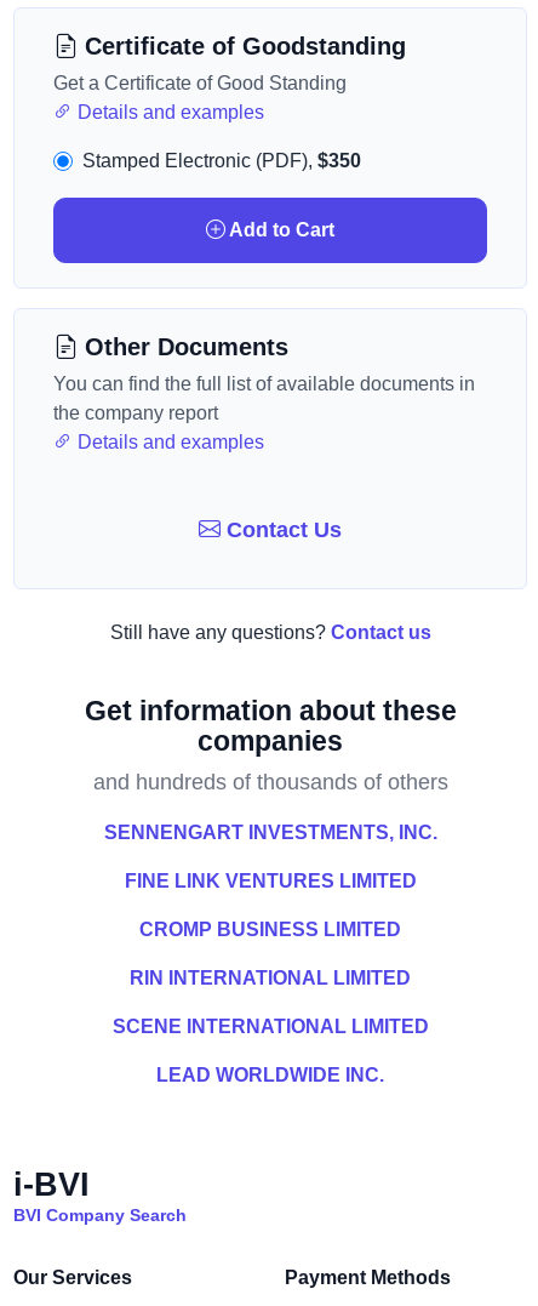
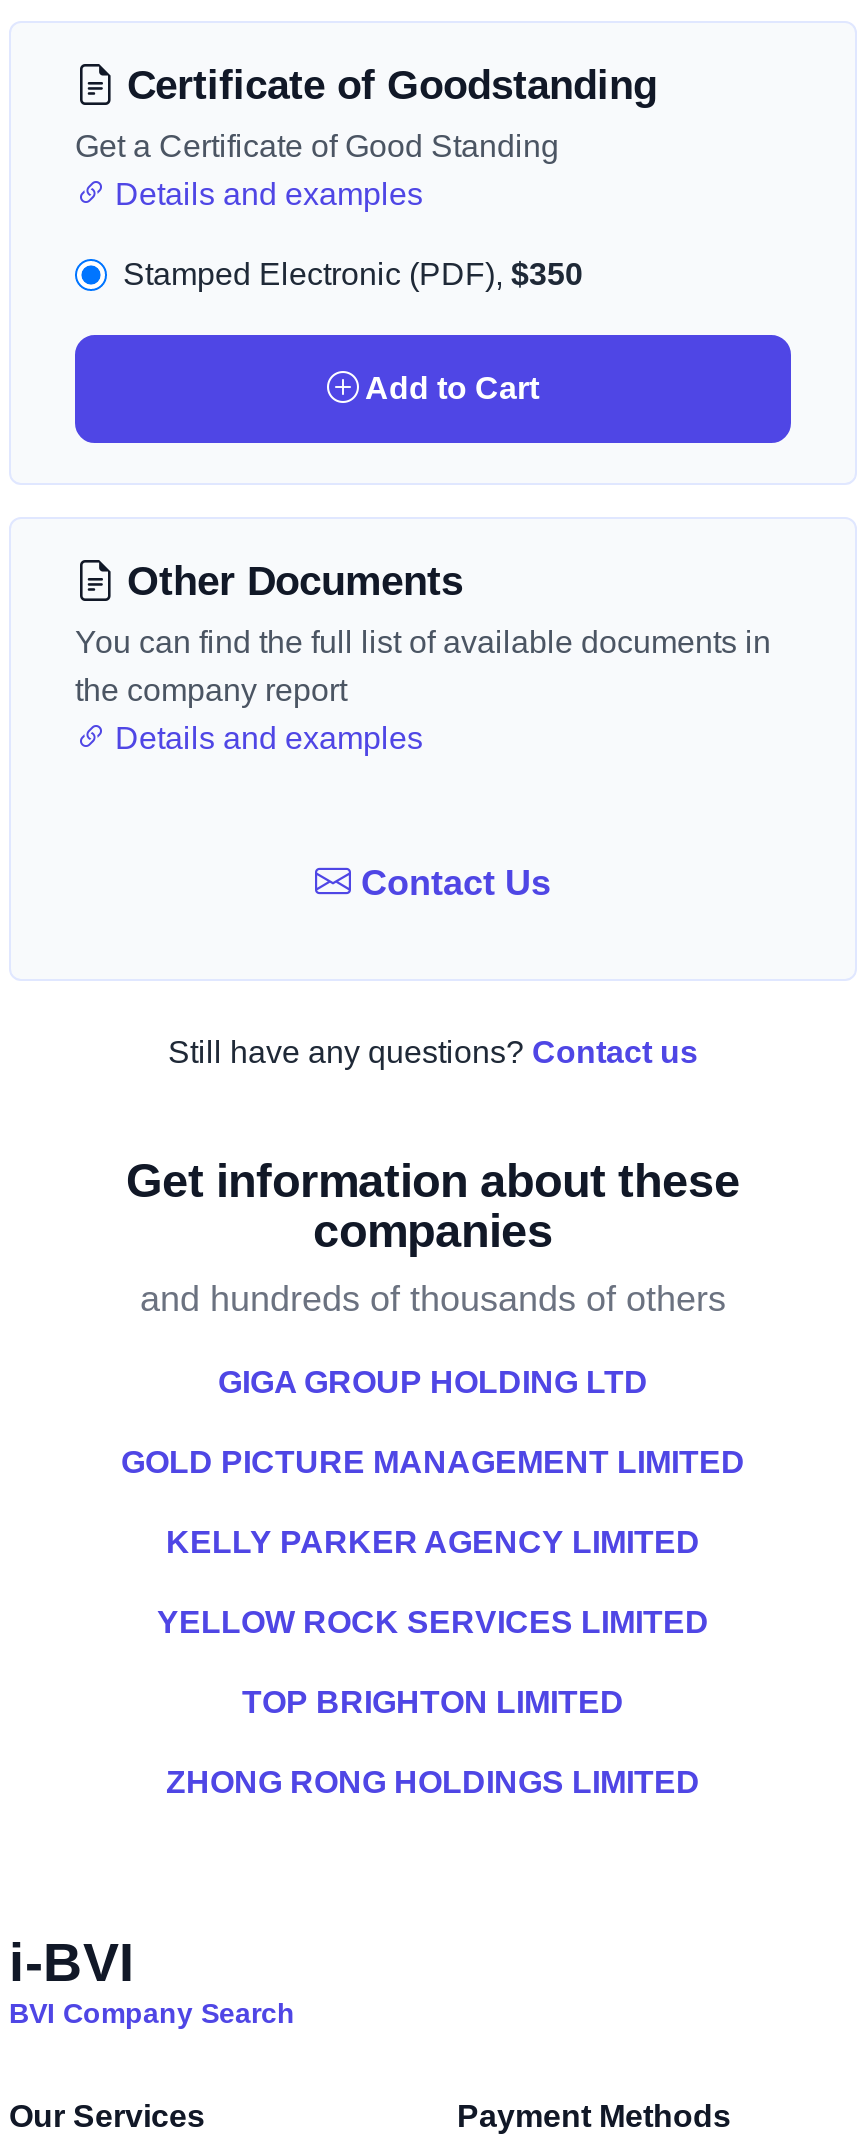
[104,822,437,843] SENNENGART INVESTMENTS, INC. -> [218,1365,648,1399] GIGA GROUP HOLDING LTD
[124,871,416,891] FINE LINK VENTURES LIMITED -> [121,1445,745,1479] GOLD PICTURE MANAGEMENT LIMITED
[139,919,401,940] CROMP BUSINESS LIMITED -> [166,1525,700,1559] KELLY PARKER AGENCY LIMITED
[130,968,411,988] RIN INTERNATIONAL LIMITED -> [157,1605,709,1639] YELLOW ROCK SERVICES LIMITED
[112,1016,428,1037] SCENE INTERNATIONAL LIMITED -> [242,1685,624,1719] TOP BRIGHTON LIMITED
[156,1065,384,1085] LEAD WORLDWIDE INC. -> [166,1765,700,1799] ZHONG RONG HOLDINGS LIMITED

